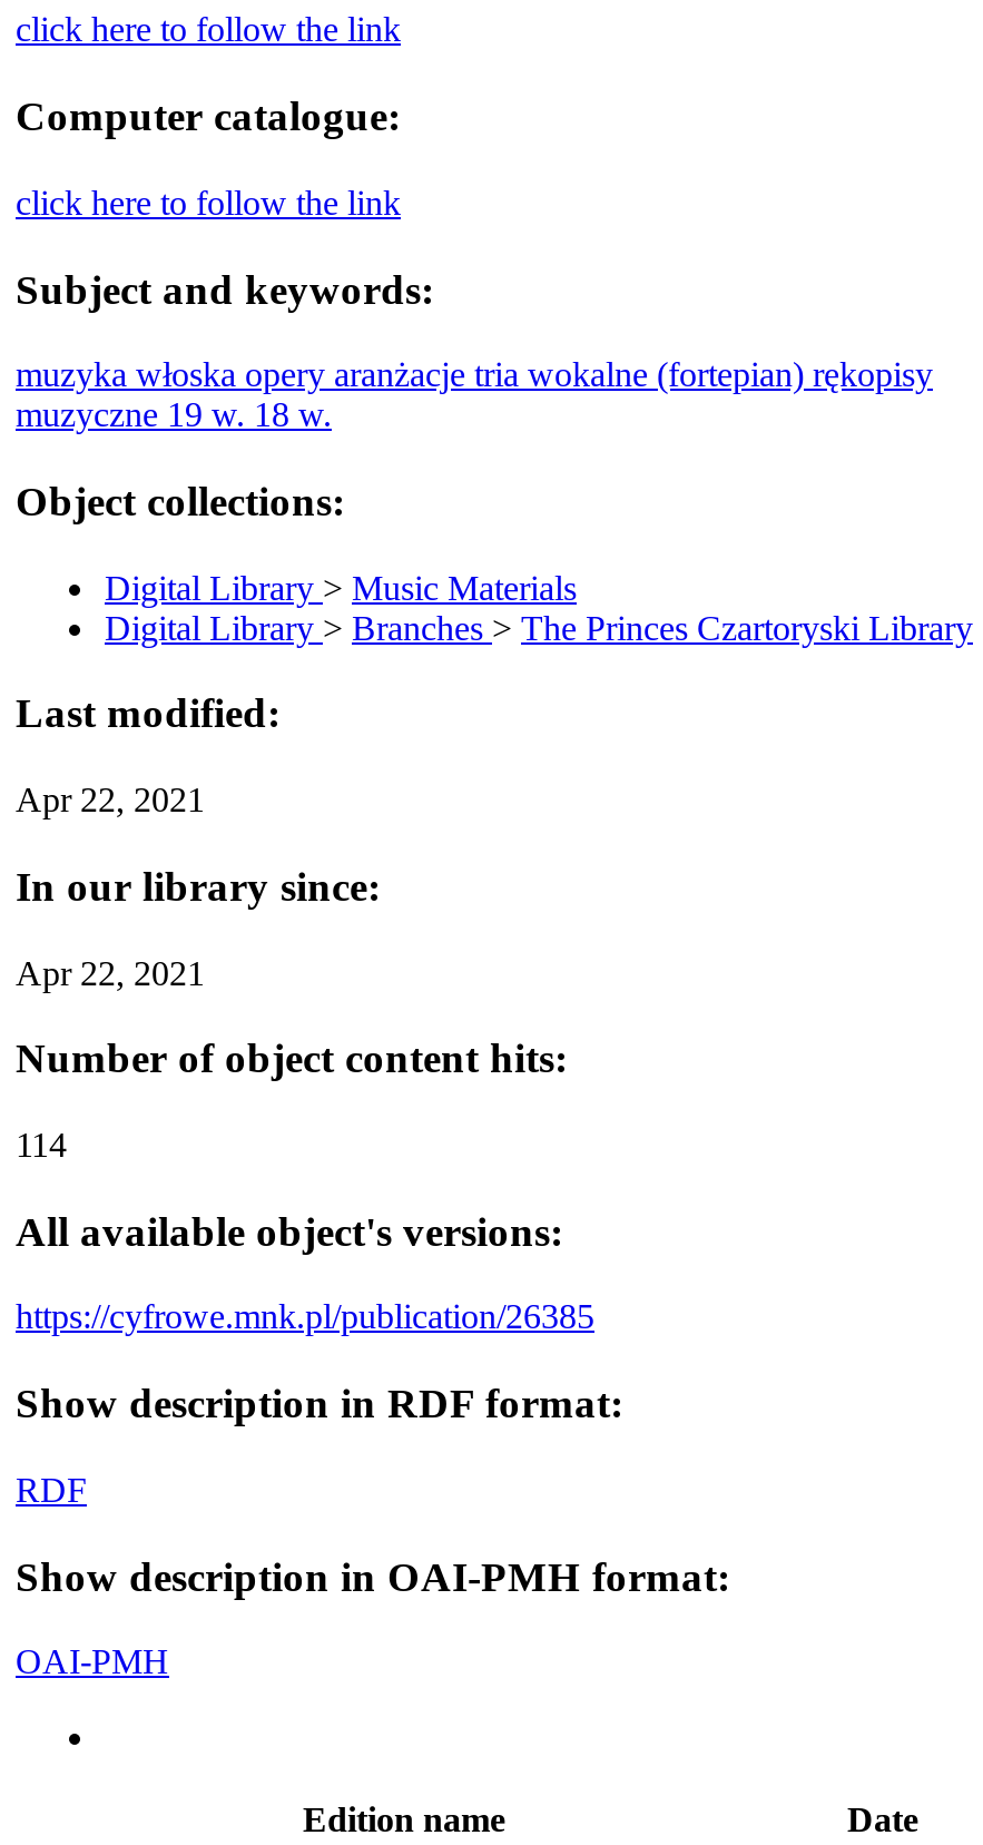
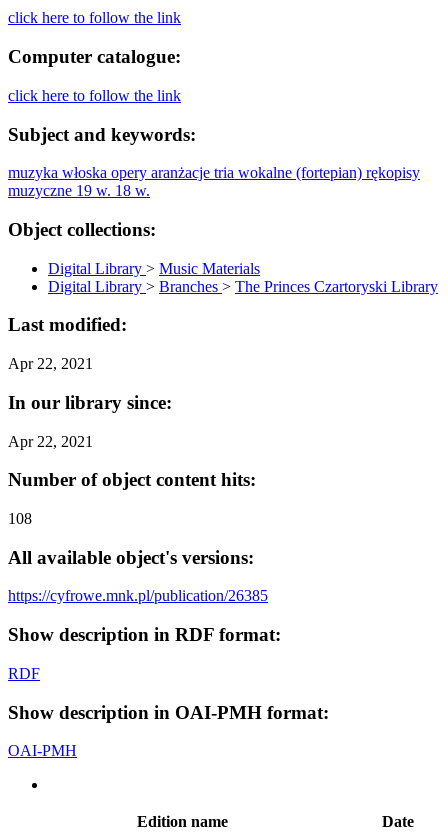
[16,1126,67,1164] 114 -> [8,510,32,527] 108

